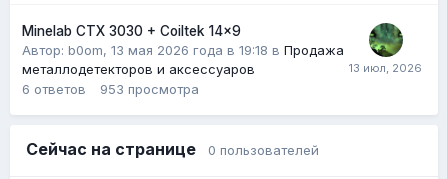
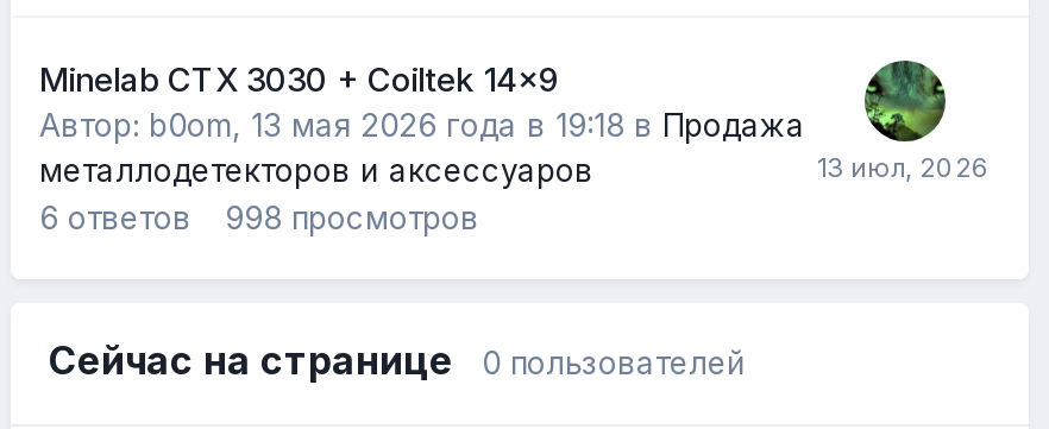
[22,81,199,97] 6 ответов 953 просмотра -> [39,198,479,236] 6 ответов 998 просмотров

